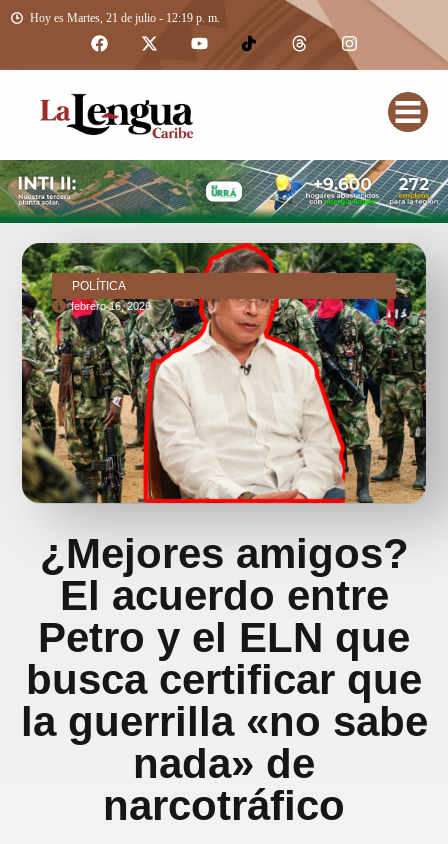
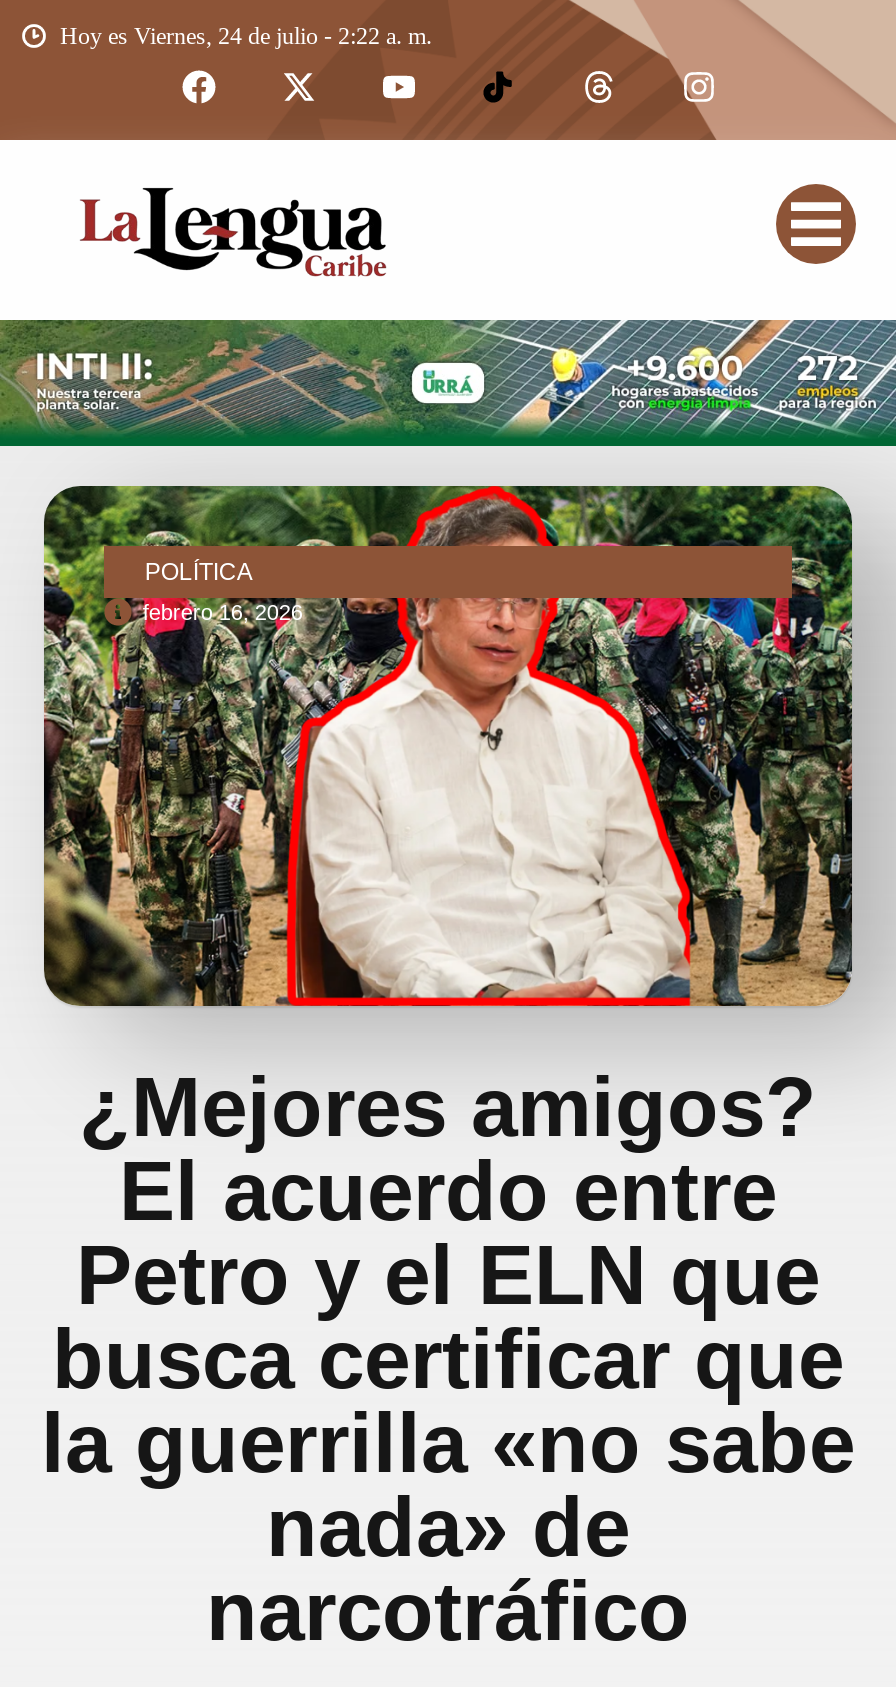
[30,11,220,25] Hoy es Martes, 21 de julio - 12:19 p. m. -> [60,22,432,50] Hoy es Viernes, 24 de julio - 2:22 a. m.

